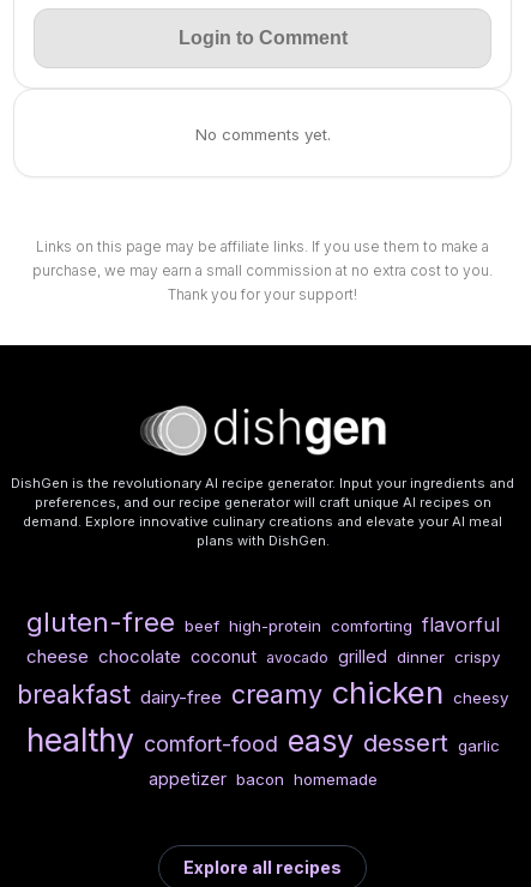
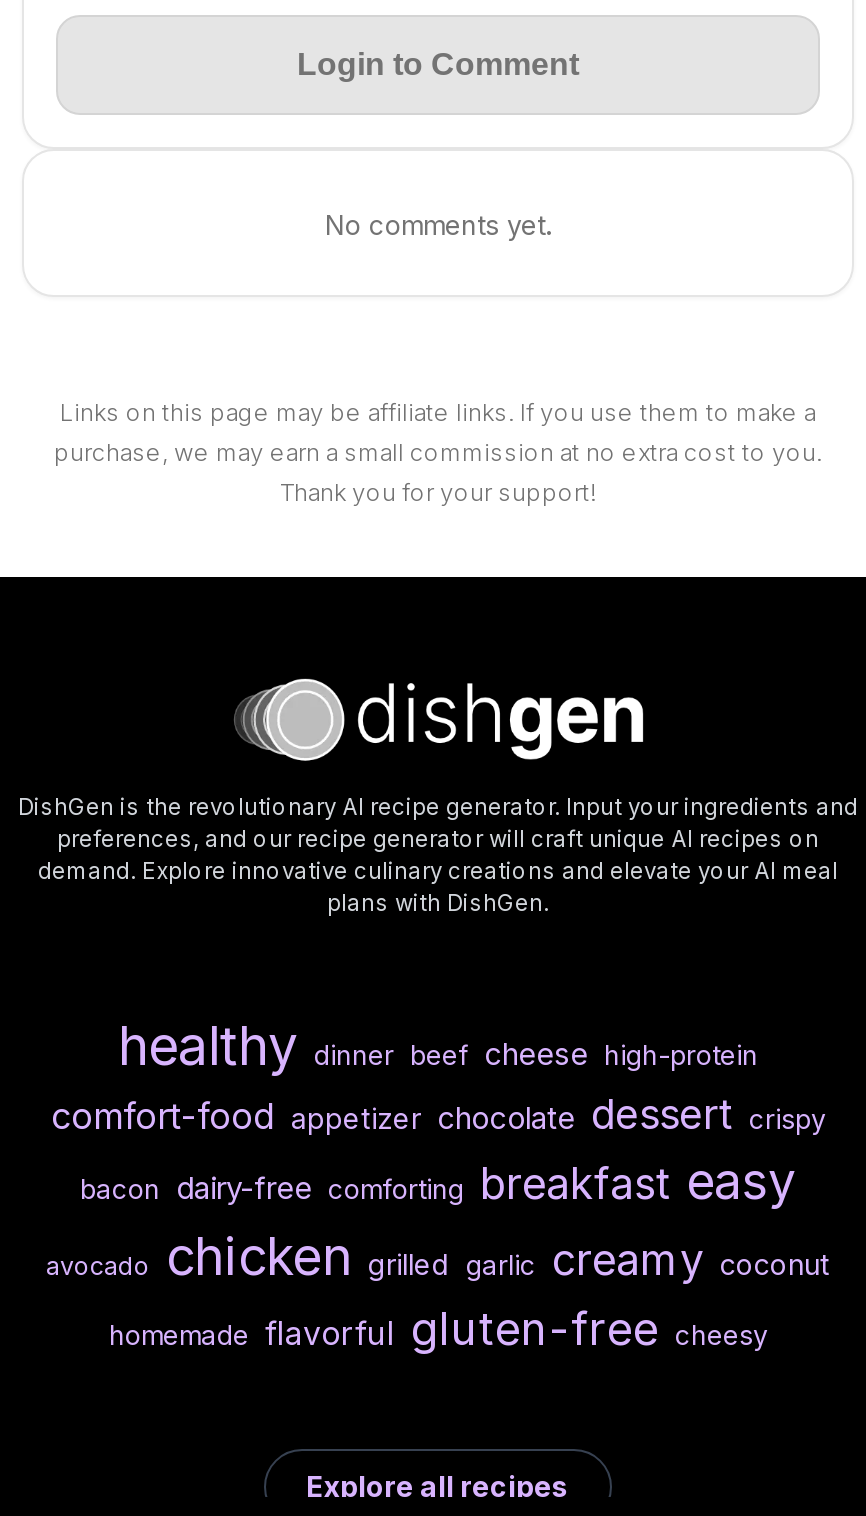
[17,606,508,789] gluten-free beef high-protein comforting flavorful | cheese chocolate coconut avocado grilled dinner crispy | breakfast dairy-free creamy chicken cheesy | healthy comfort-food easy dessert garlic | appetizer bacon homemade -> [46,1014,830,1356] healthy dinner beef cheese high-protein | comfort-food appetizer chocolate dessert crispy | bacon dairy-free comforting breakfast easy | avocado chicken grilled garlic creamy coconut | homemade flavorful gluten-free cheesy

